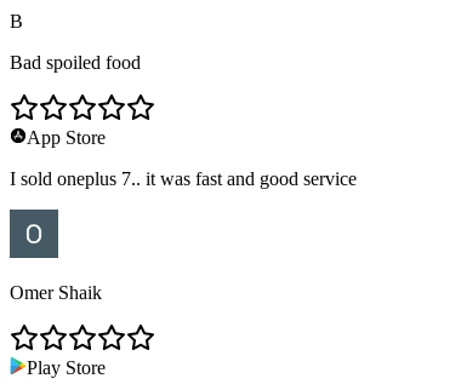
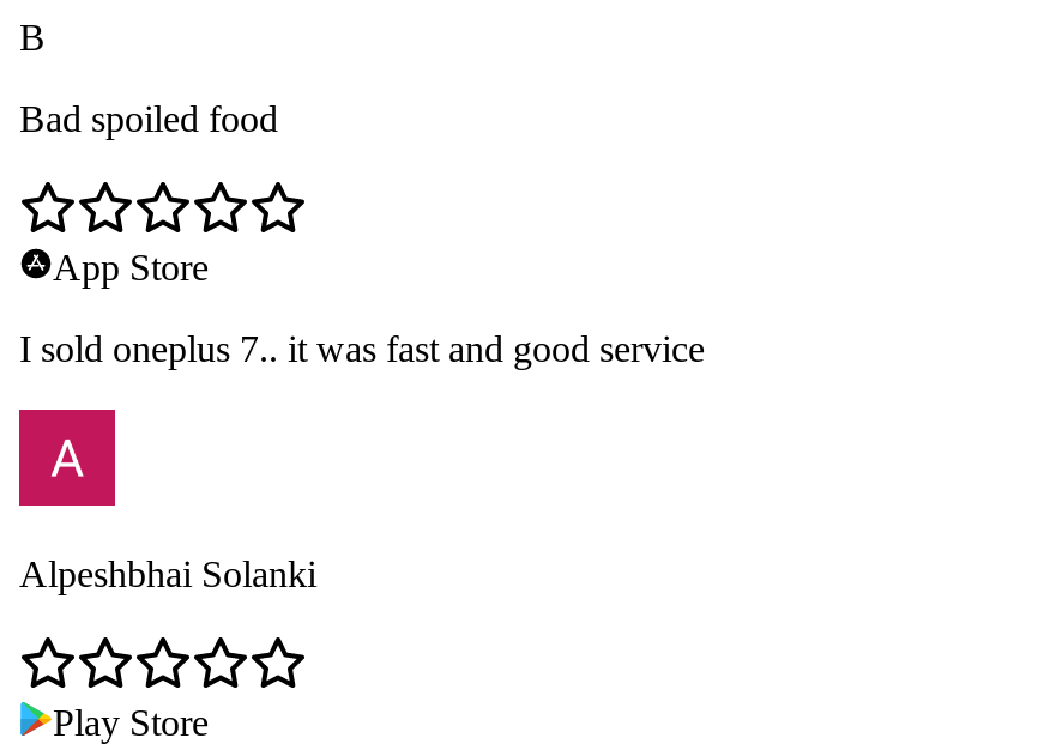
[8,208,102,303] [image] | Omer Shaik -> [17,407,316,594] [image] | Alpeshbhai Solanki

